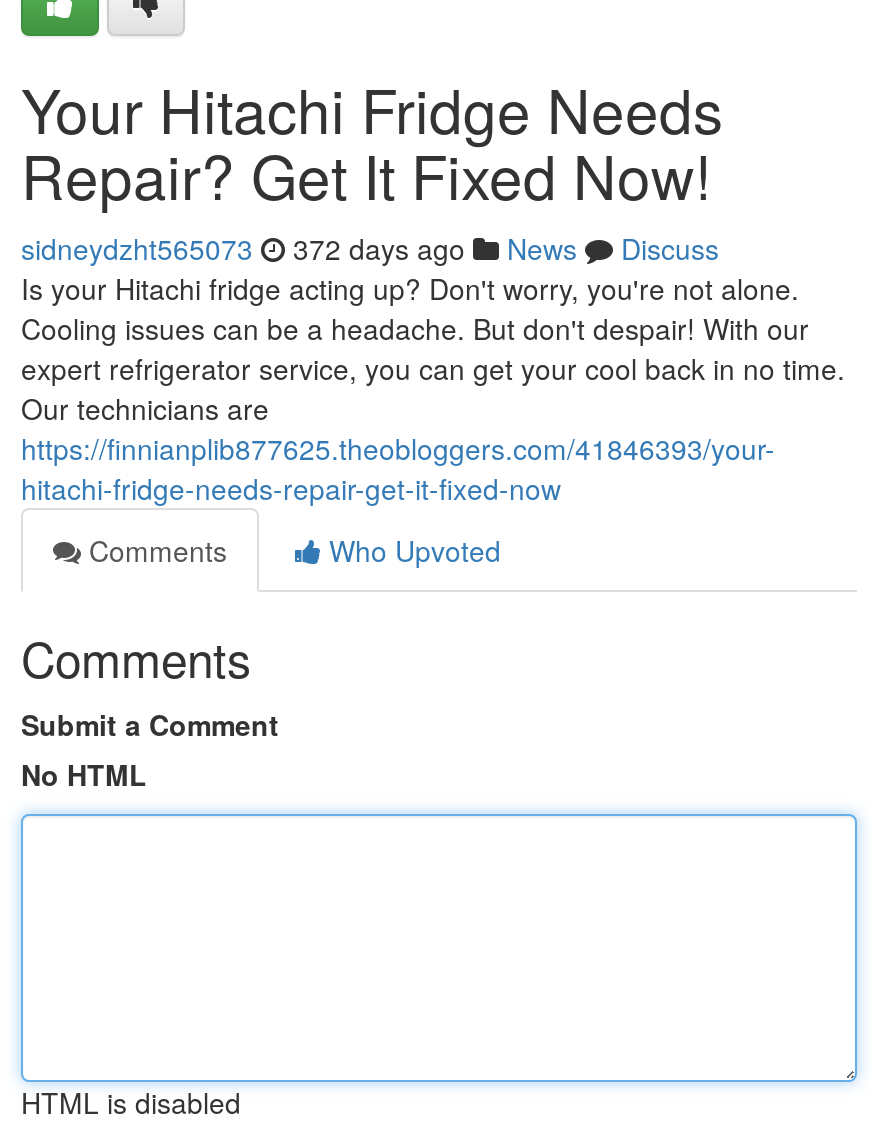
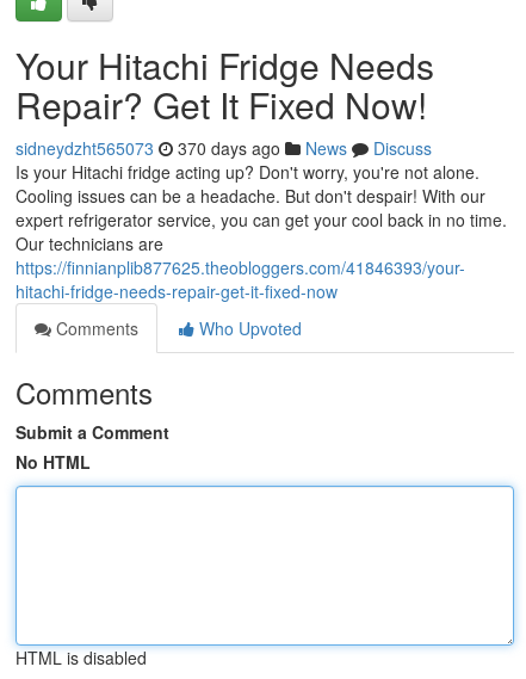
[21,228,719,268] sidneydzht565073 372 days ago News Discuss -> [16,136,432,160] sidneydzht565073 370 days ago News Discuss

